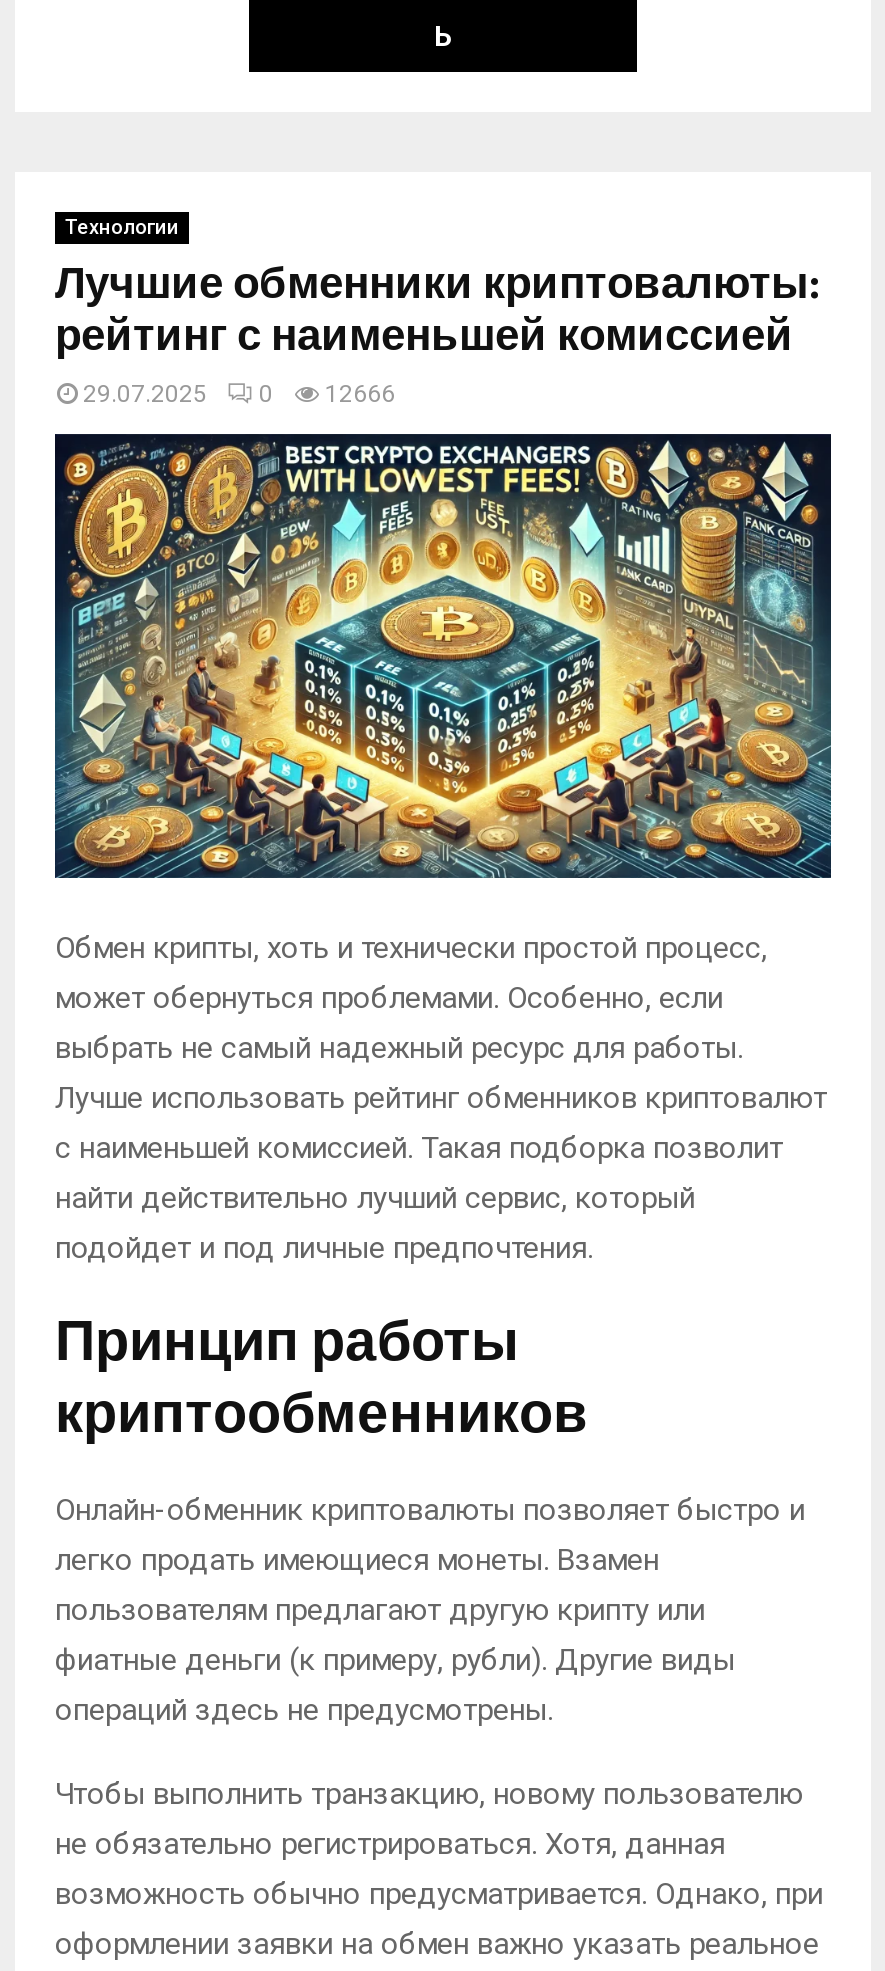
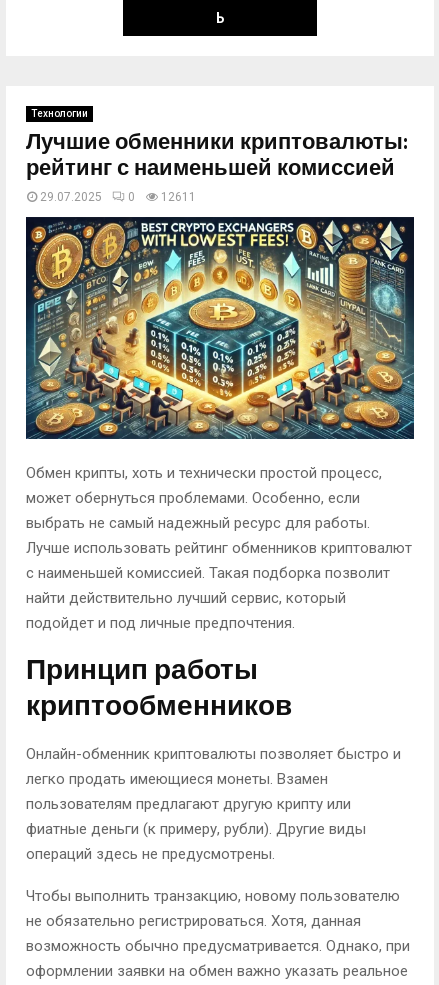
[83,381,395,409] 29.07.2025 0 12666 -> [40,190,196,204] 29.07.2025 0 12611

